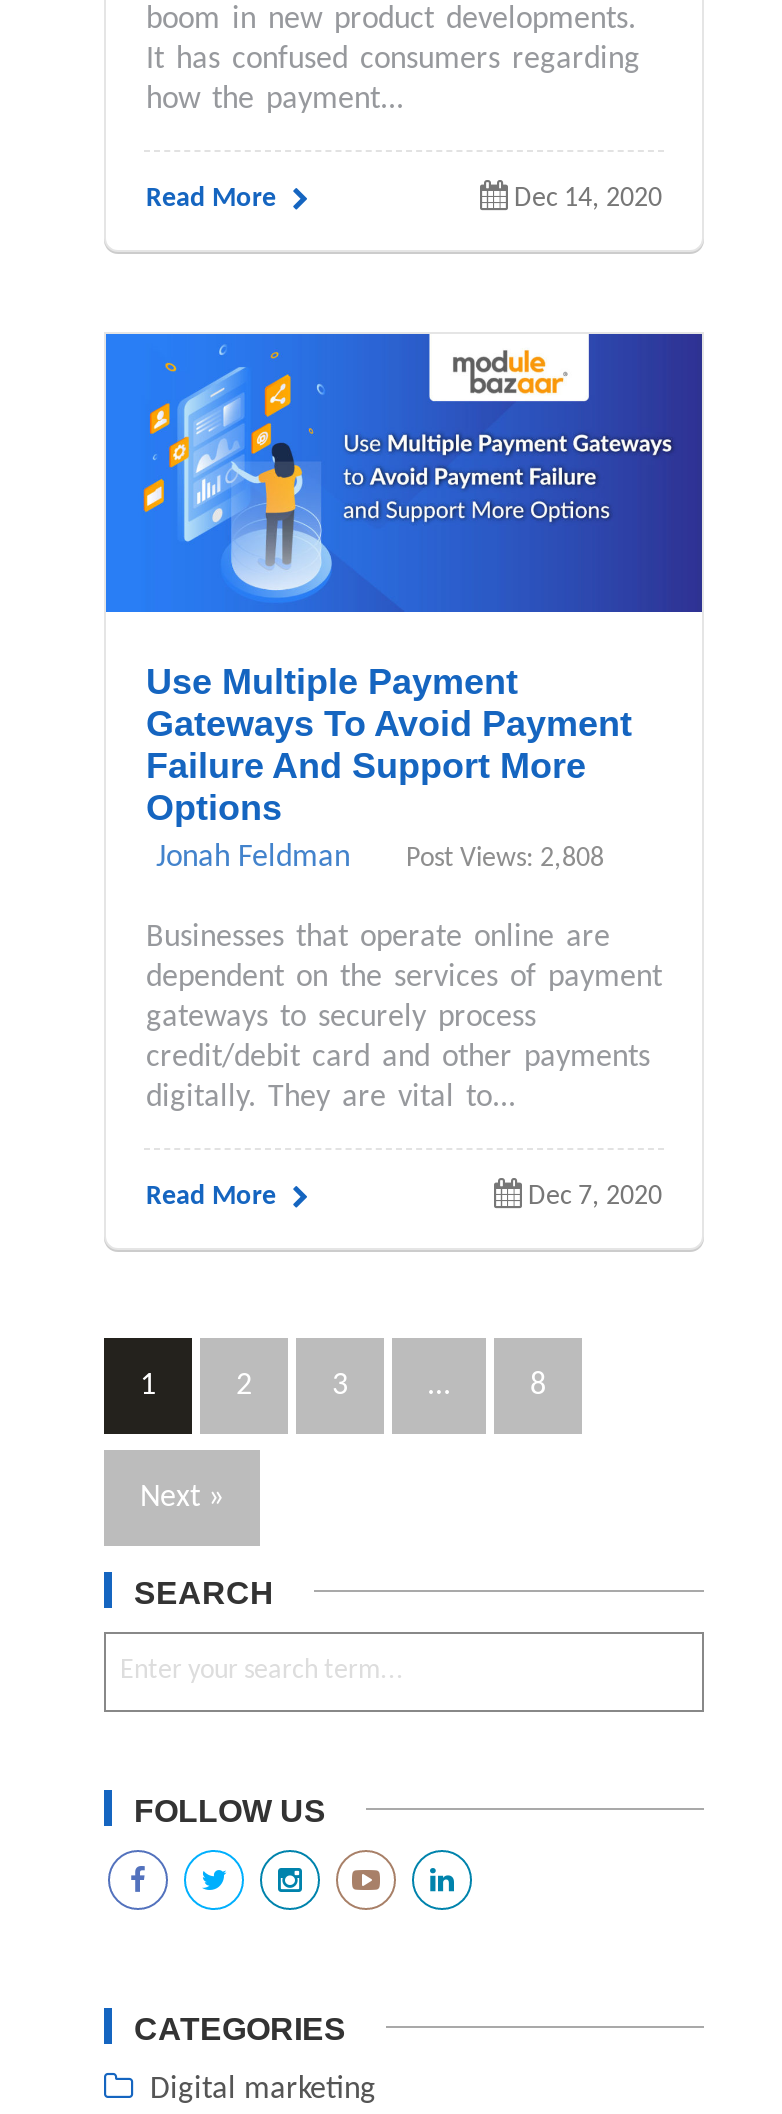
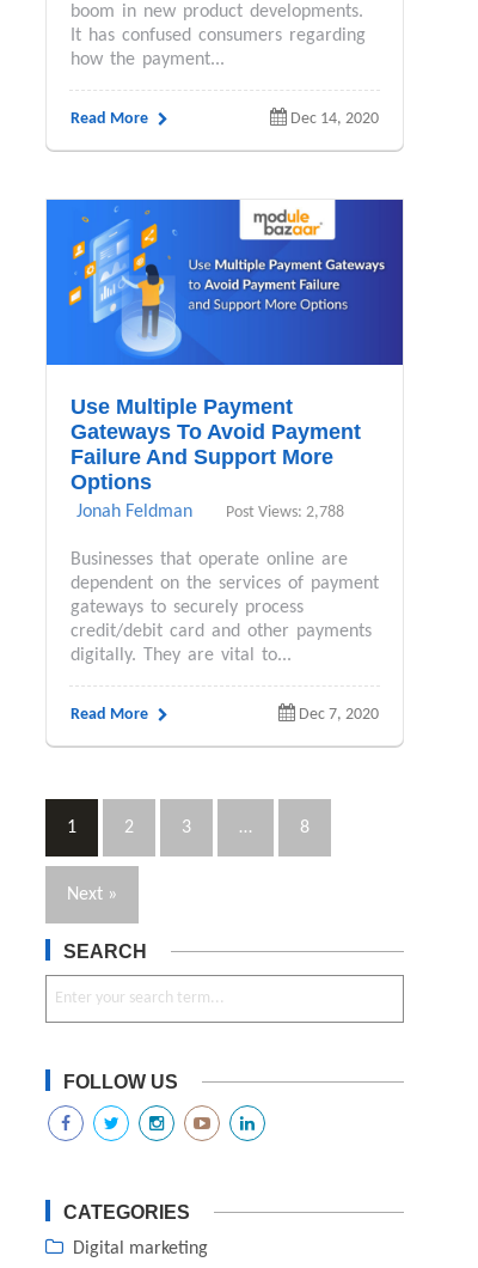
[156,841,604,873] Jonah Feldman Post Views: 2,808 -> [76,503,344,522] Jonah Feldman Post Views: 2,788

